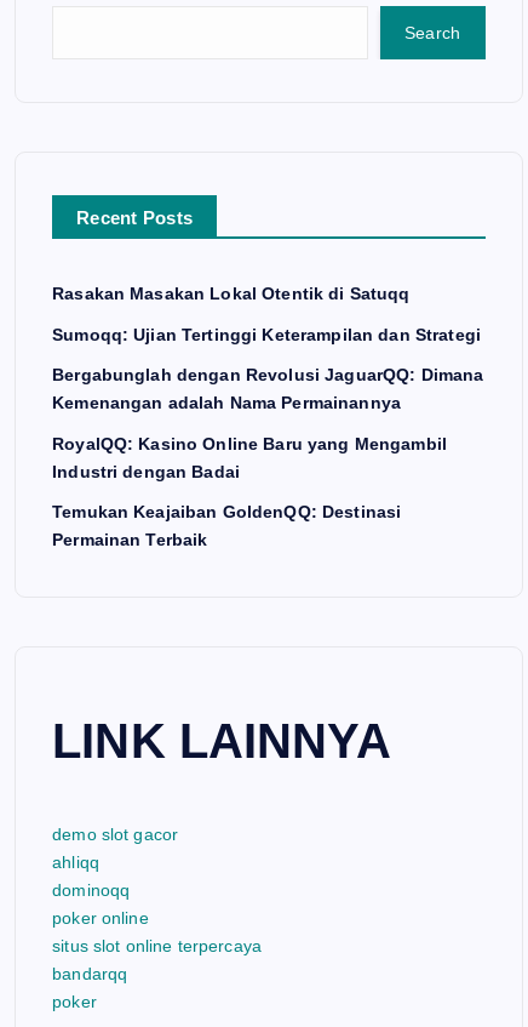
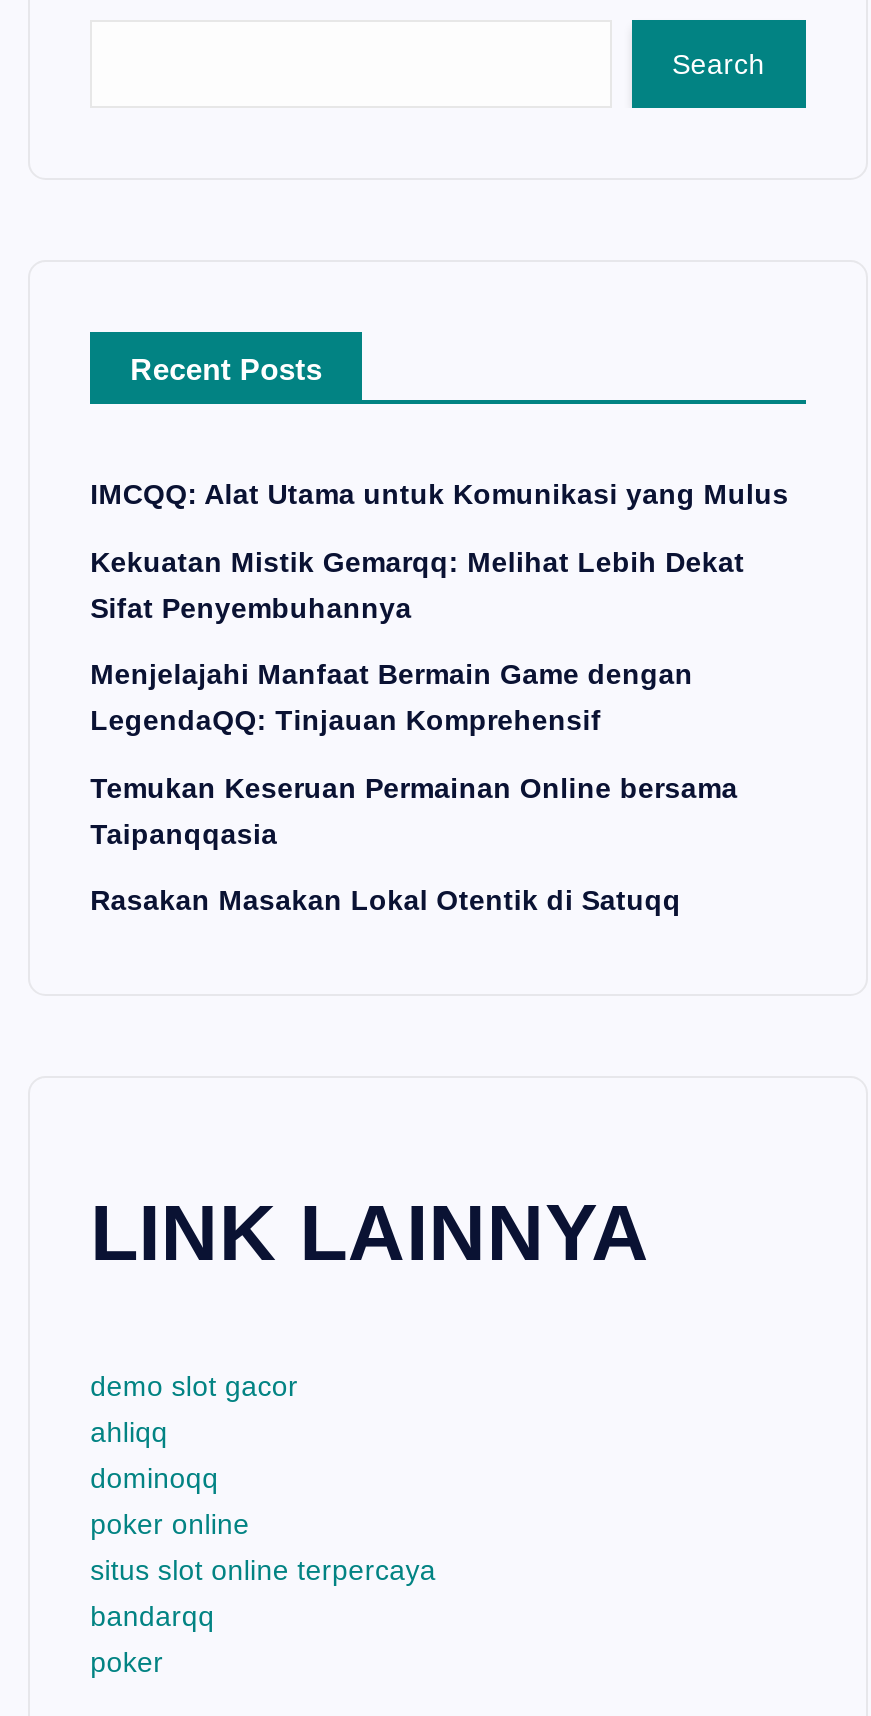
none -> [90,478,789,850] IMCQQ: Alat Utama untuk Komunikasi yang Mulus | Kekuatan Mistik Gemarqq: Melihat Lebih Dekat | Sifat Penyembuhannya | Menjelajahi Manfaat Bermain Game dengan | LegendaQQ: Tinjauan Komprehensif | Temukan Keseruan Permainan Online bersama | Taipanqqasia
moved [52,284,410,303] -> [90,885,681,917]: Rasakan Masakan Lokal Otentik di Satuqq
[52,325,484,550] Sumoqq: Ujian Tertinggi Keterampilan dan Strategi | Bergabunglah dengan Revolusi JaguarQQ: Dimana | Kemenangan adalah Nama Permainannya | RoyalQQ: Kasino Online Baru yang Mengambil | Industri dengan Badai | Temukan Keajaiban GoldenQQ: Destinasi | Permainan Terbaik -> none

